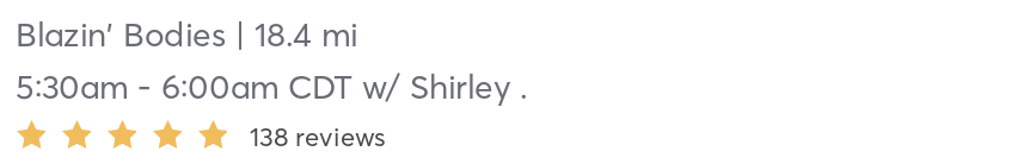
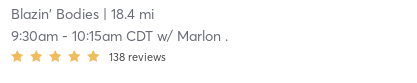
[16,64,527,107] 5:30am - 6:00am CDT w/ Shirley . -> [10,27,227,45] 9:30am - 10:15am CDT w/ Marlon .

